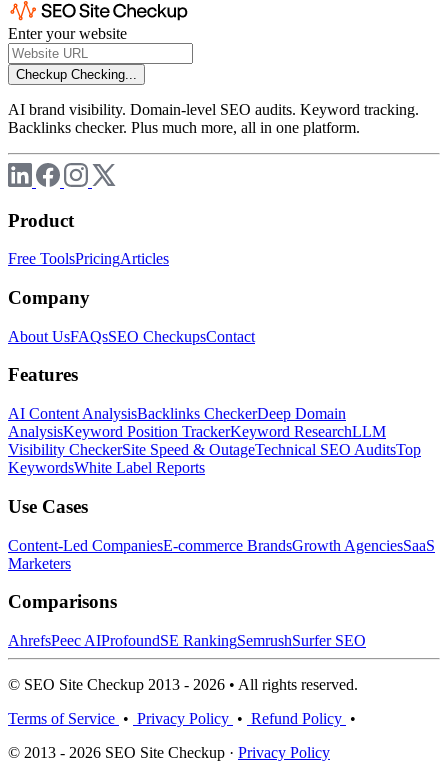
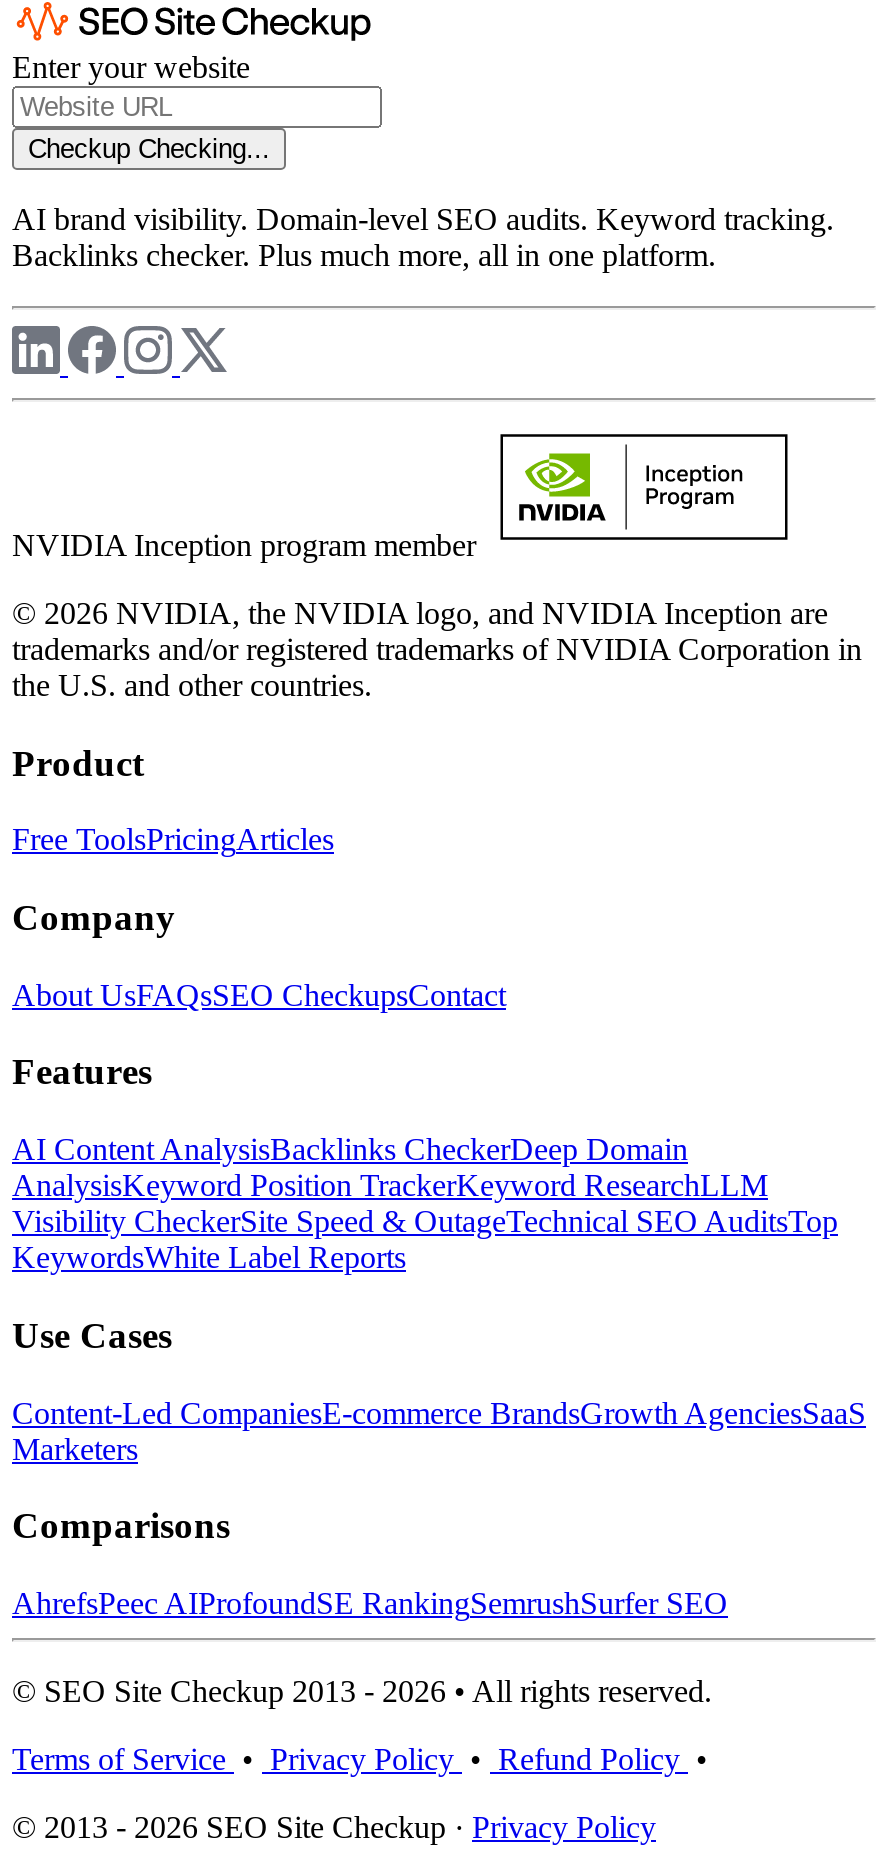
none -> [12,432,862,702] [image] | NVIDIA Inception program member | © 2026 NVIDIA, the NVIDIA logo, and NVIDIA Inception are | trademarks and/or registered trademarks of NVIDIA Corporation in | the U.S. and other countries.

